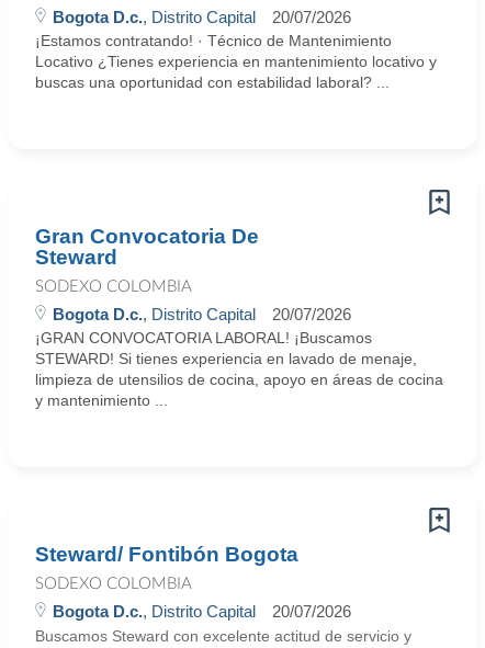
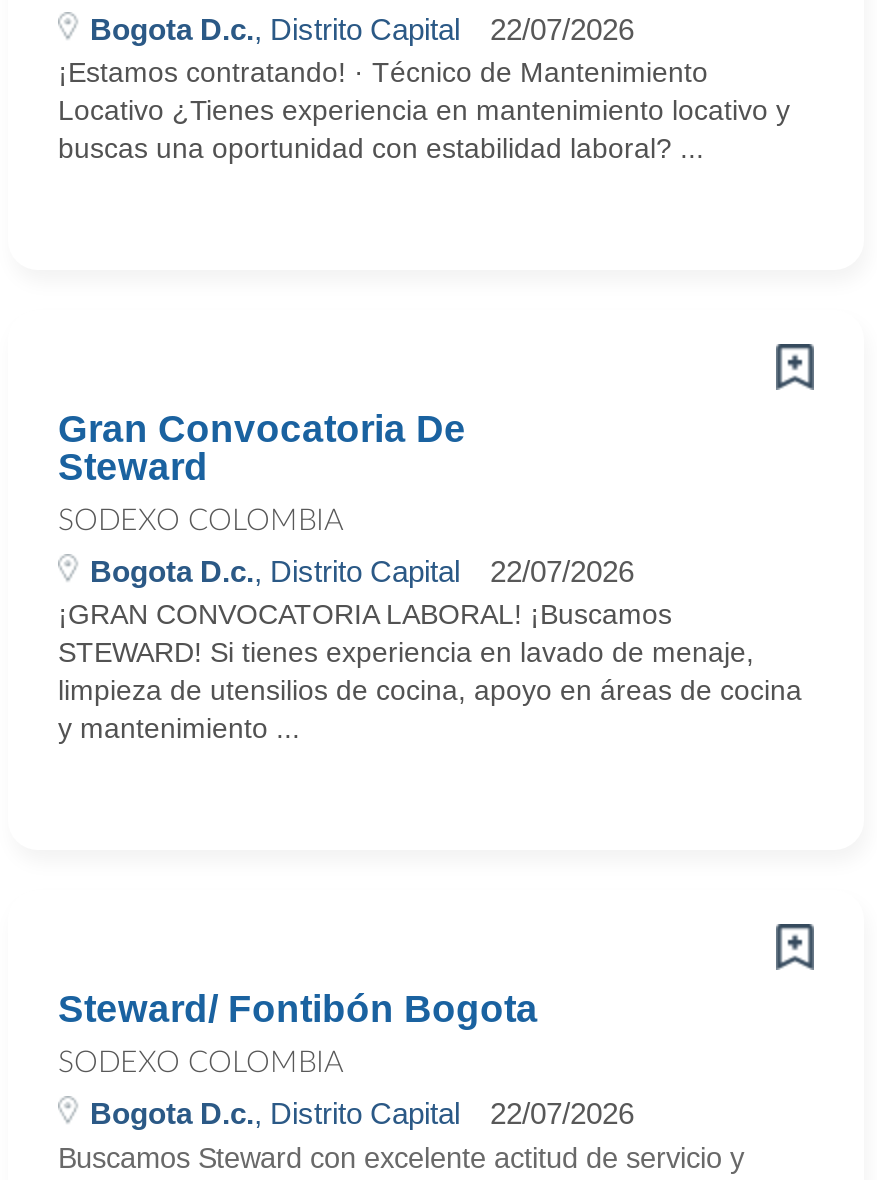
[53,8,351,26] Bogota D.c., Distrito Capital 20/07/2026 -> [90,12,634,46] Bogota D.c., Distrito Capital 22/07/2026
[53,305,351,323] Bogota D.c., Distrito Capital 20/07/2026 -> [90,554,634,588] Bogota D.c., Distrito Capital 22/07/2026
[53,602,351,621] Bogota D.c., Distrito Capital 20/07/2026 -> [90,1096,634,1130] Bogota D.c., Distrito Capital 22/07/2026

